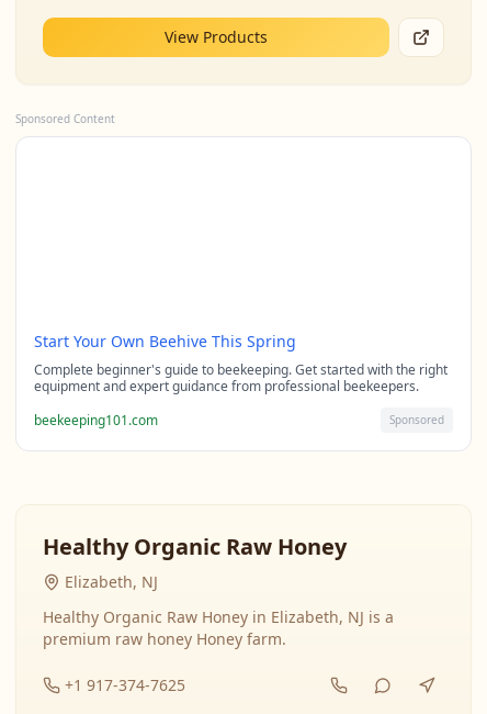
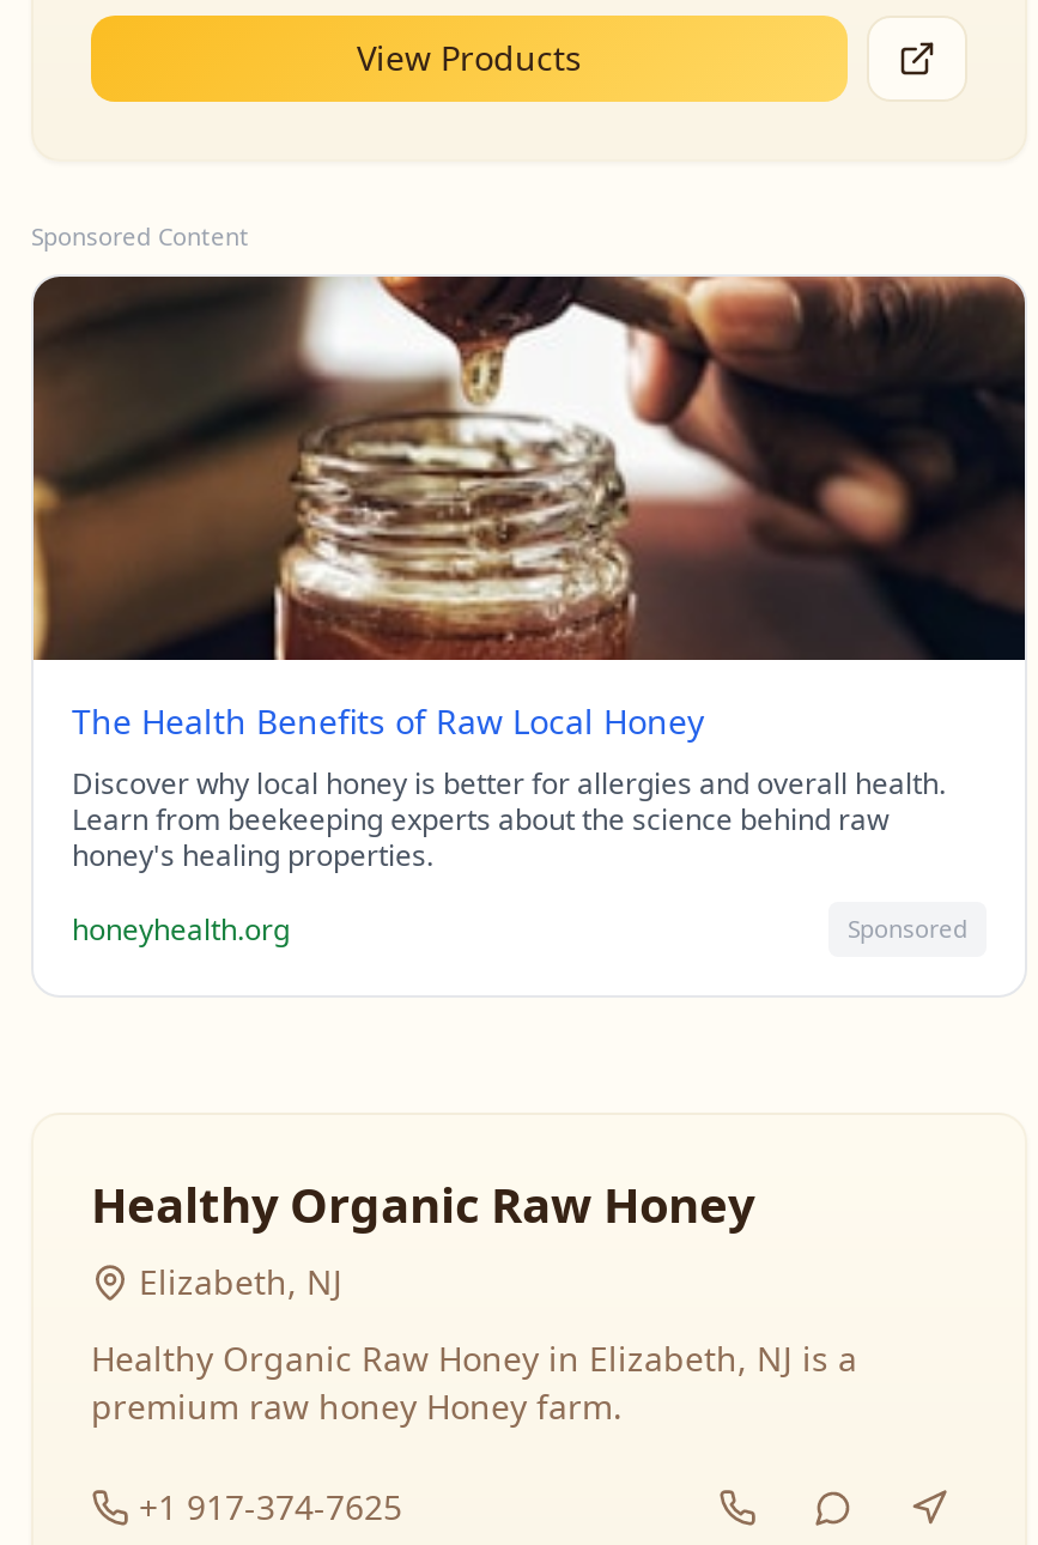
none -> [31,274,1027,662] [image]
[34,331,448,395] Start Your Own Beehive This Spring | Complete beginner's guide to beekeeping. Get started with the right | equipment and expert guidance from professional beekeepers. -> [72,698,946,875] The Health Benefits of Raw Local Honey | Discover why local honey is better for allergies and overall health. | Learn from beekeeping experts about the science behind raw | honey's healing properties.
[34,410,158,429] beekeeping101.com -> [72,908,290,949] honeyhealth.org

